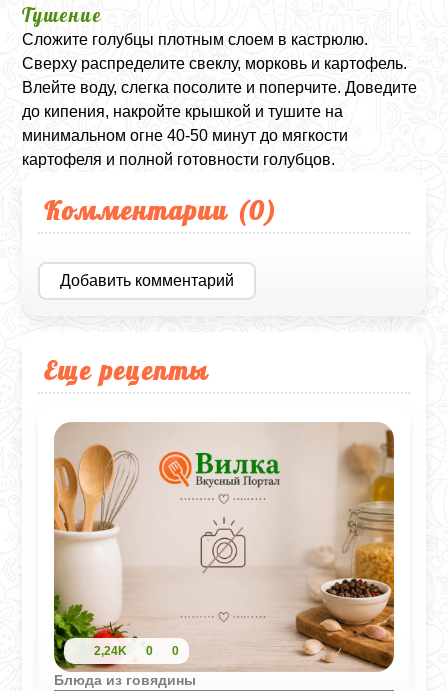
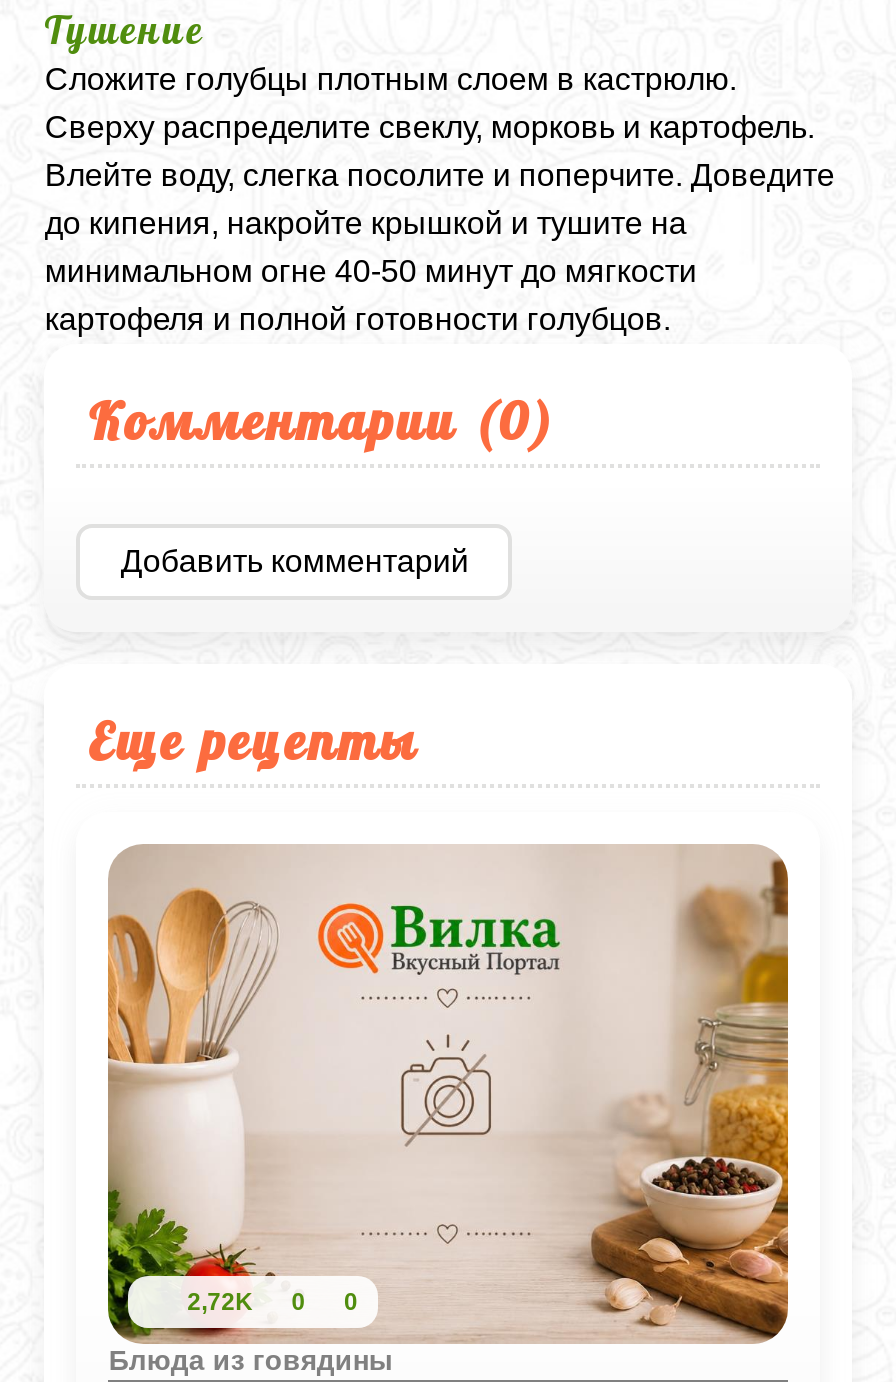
[94,644,179,658] 2,24K 0 0 -> [187,1288,358,1316] 2,72K 0 0

